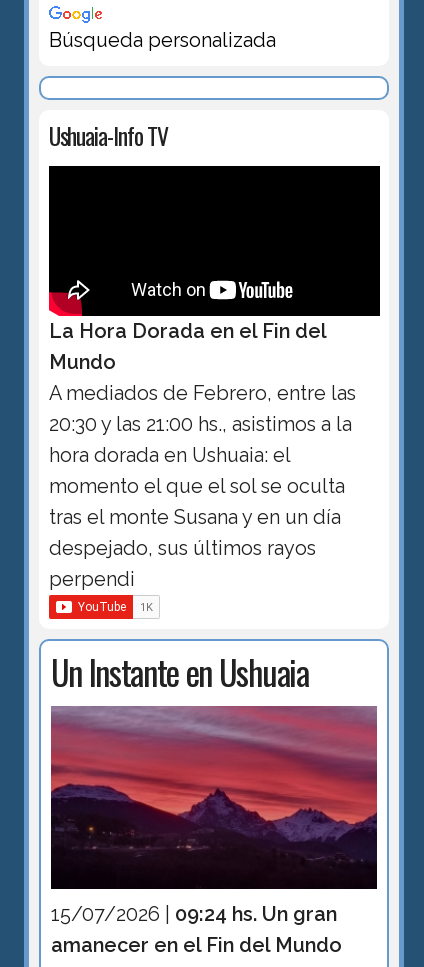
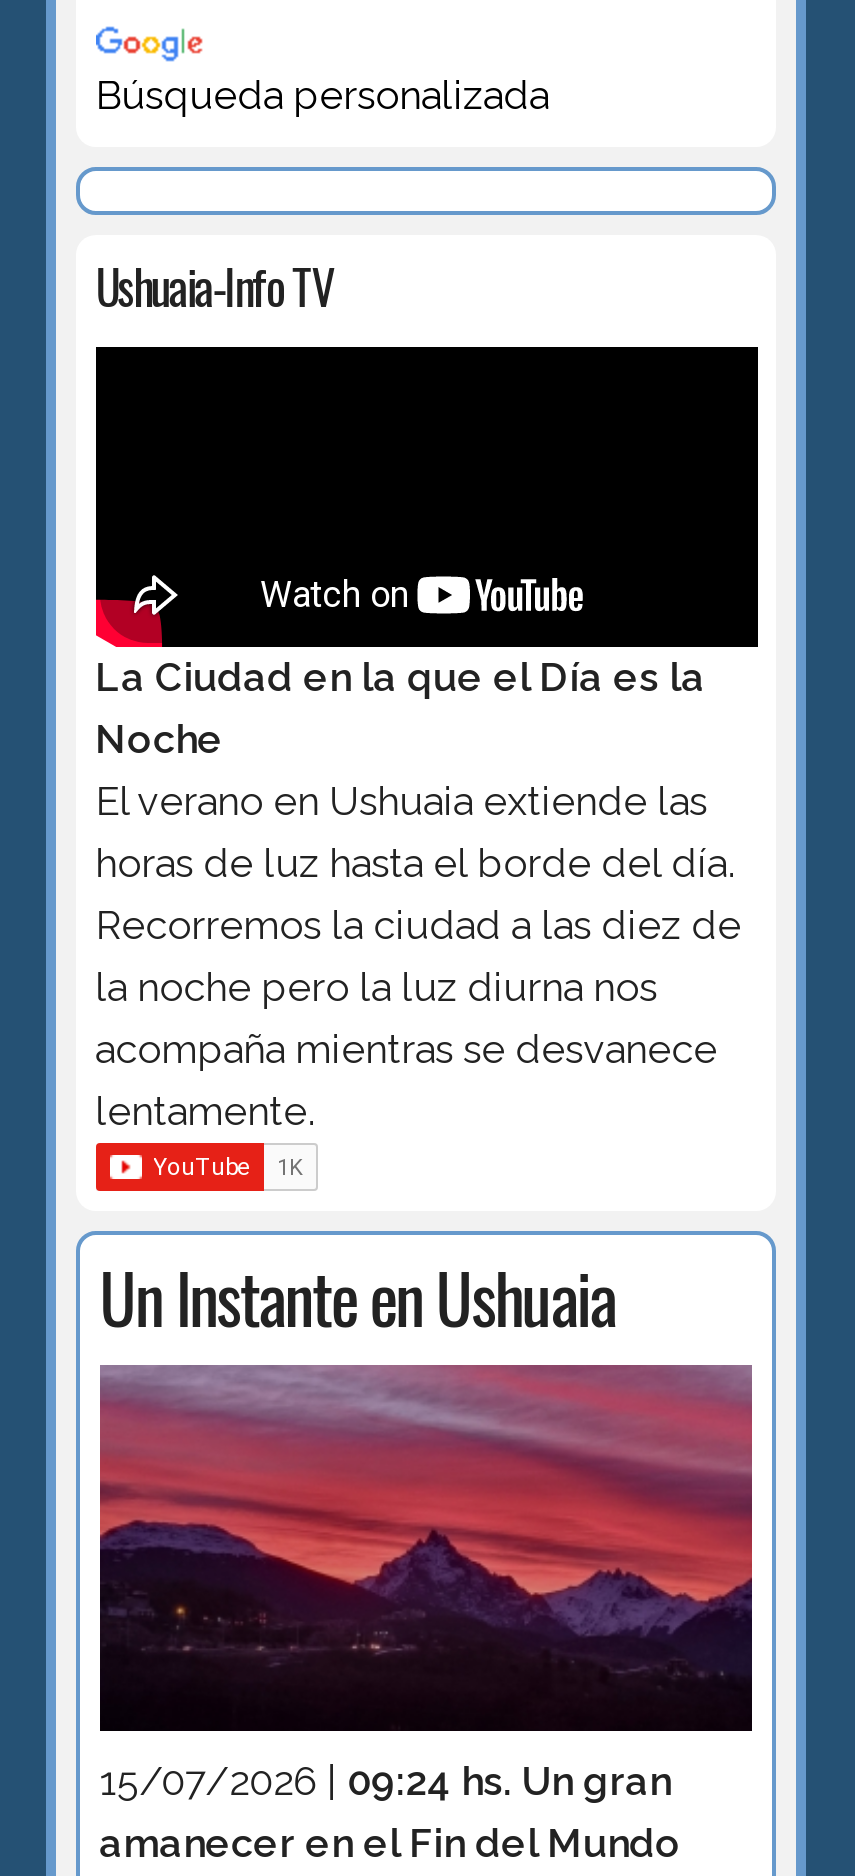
[49,318,356,590] La Hora Dorada en el Fin del | Mundo | A mediados de Febrero, entre las | 20:30 y las 21:00 hs., asistimos a la | hora dorada en Ushuaia: el | momento el que el sol se oculta | tras el monte Susana y en un día | despejado, sus últimos rayos | perpendi -> [95,652,741,1134] La Ciudad en la que el Día es la | Noche | El verano en Ushuaia extiende las | horas de luz hasta el borde del día. | Recorremos la ciudad a las diez de | la noche pero la luz diurna nos | acompaña mientras se desvanece | lentamente.

